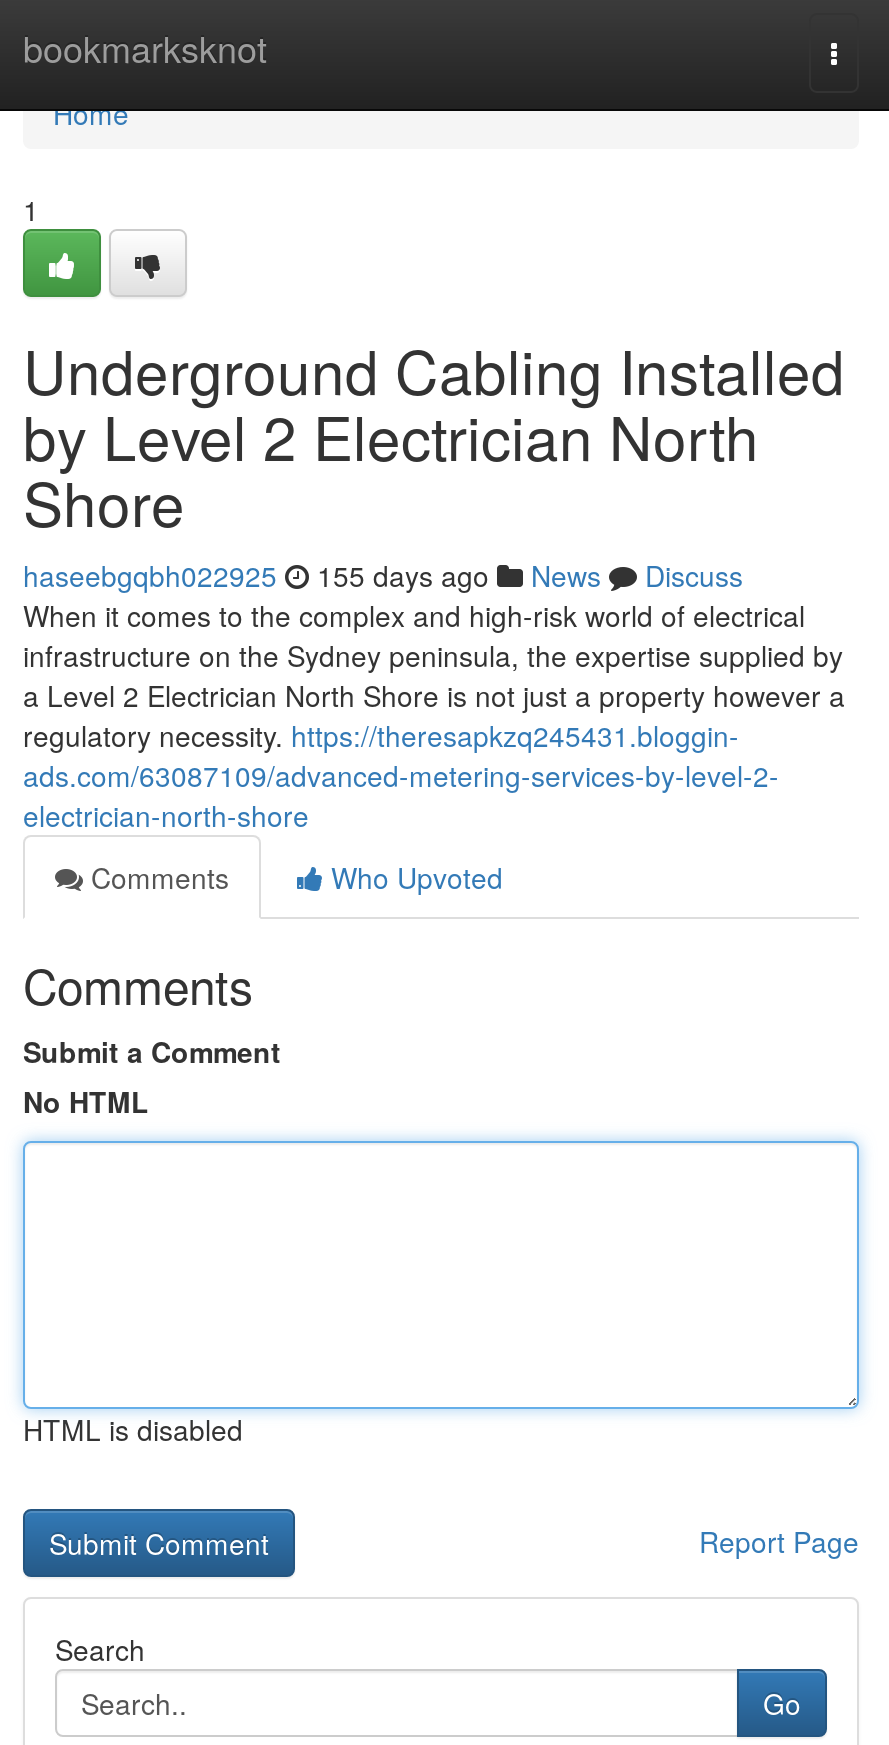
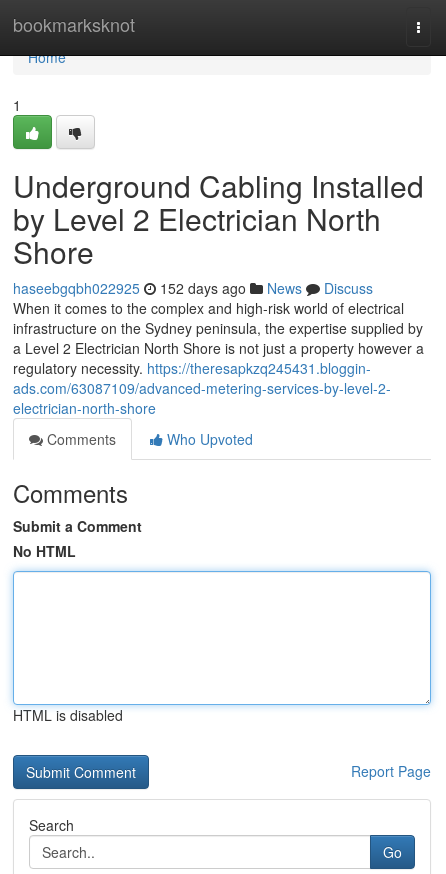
[23,555,743,595] haseebgqbh022925 155 days ago News Discuss -> [13,278,373,298] haseebgqbh022925 152 days ago News Discuss

